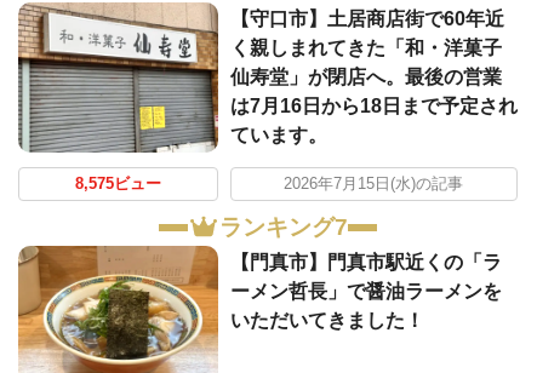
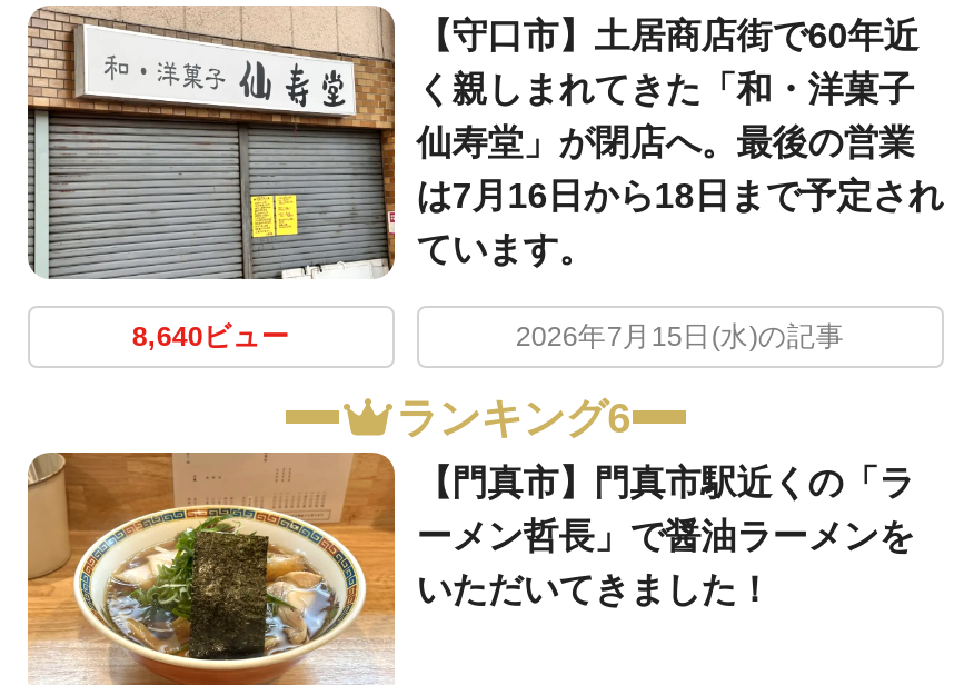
[75,175,161,192] 8,575ビュー -> [132,322,290,353] 8,640ビュー
[219,215,347,240] ランキング7 -> [396,394,632,441] ランキング6

